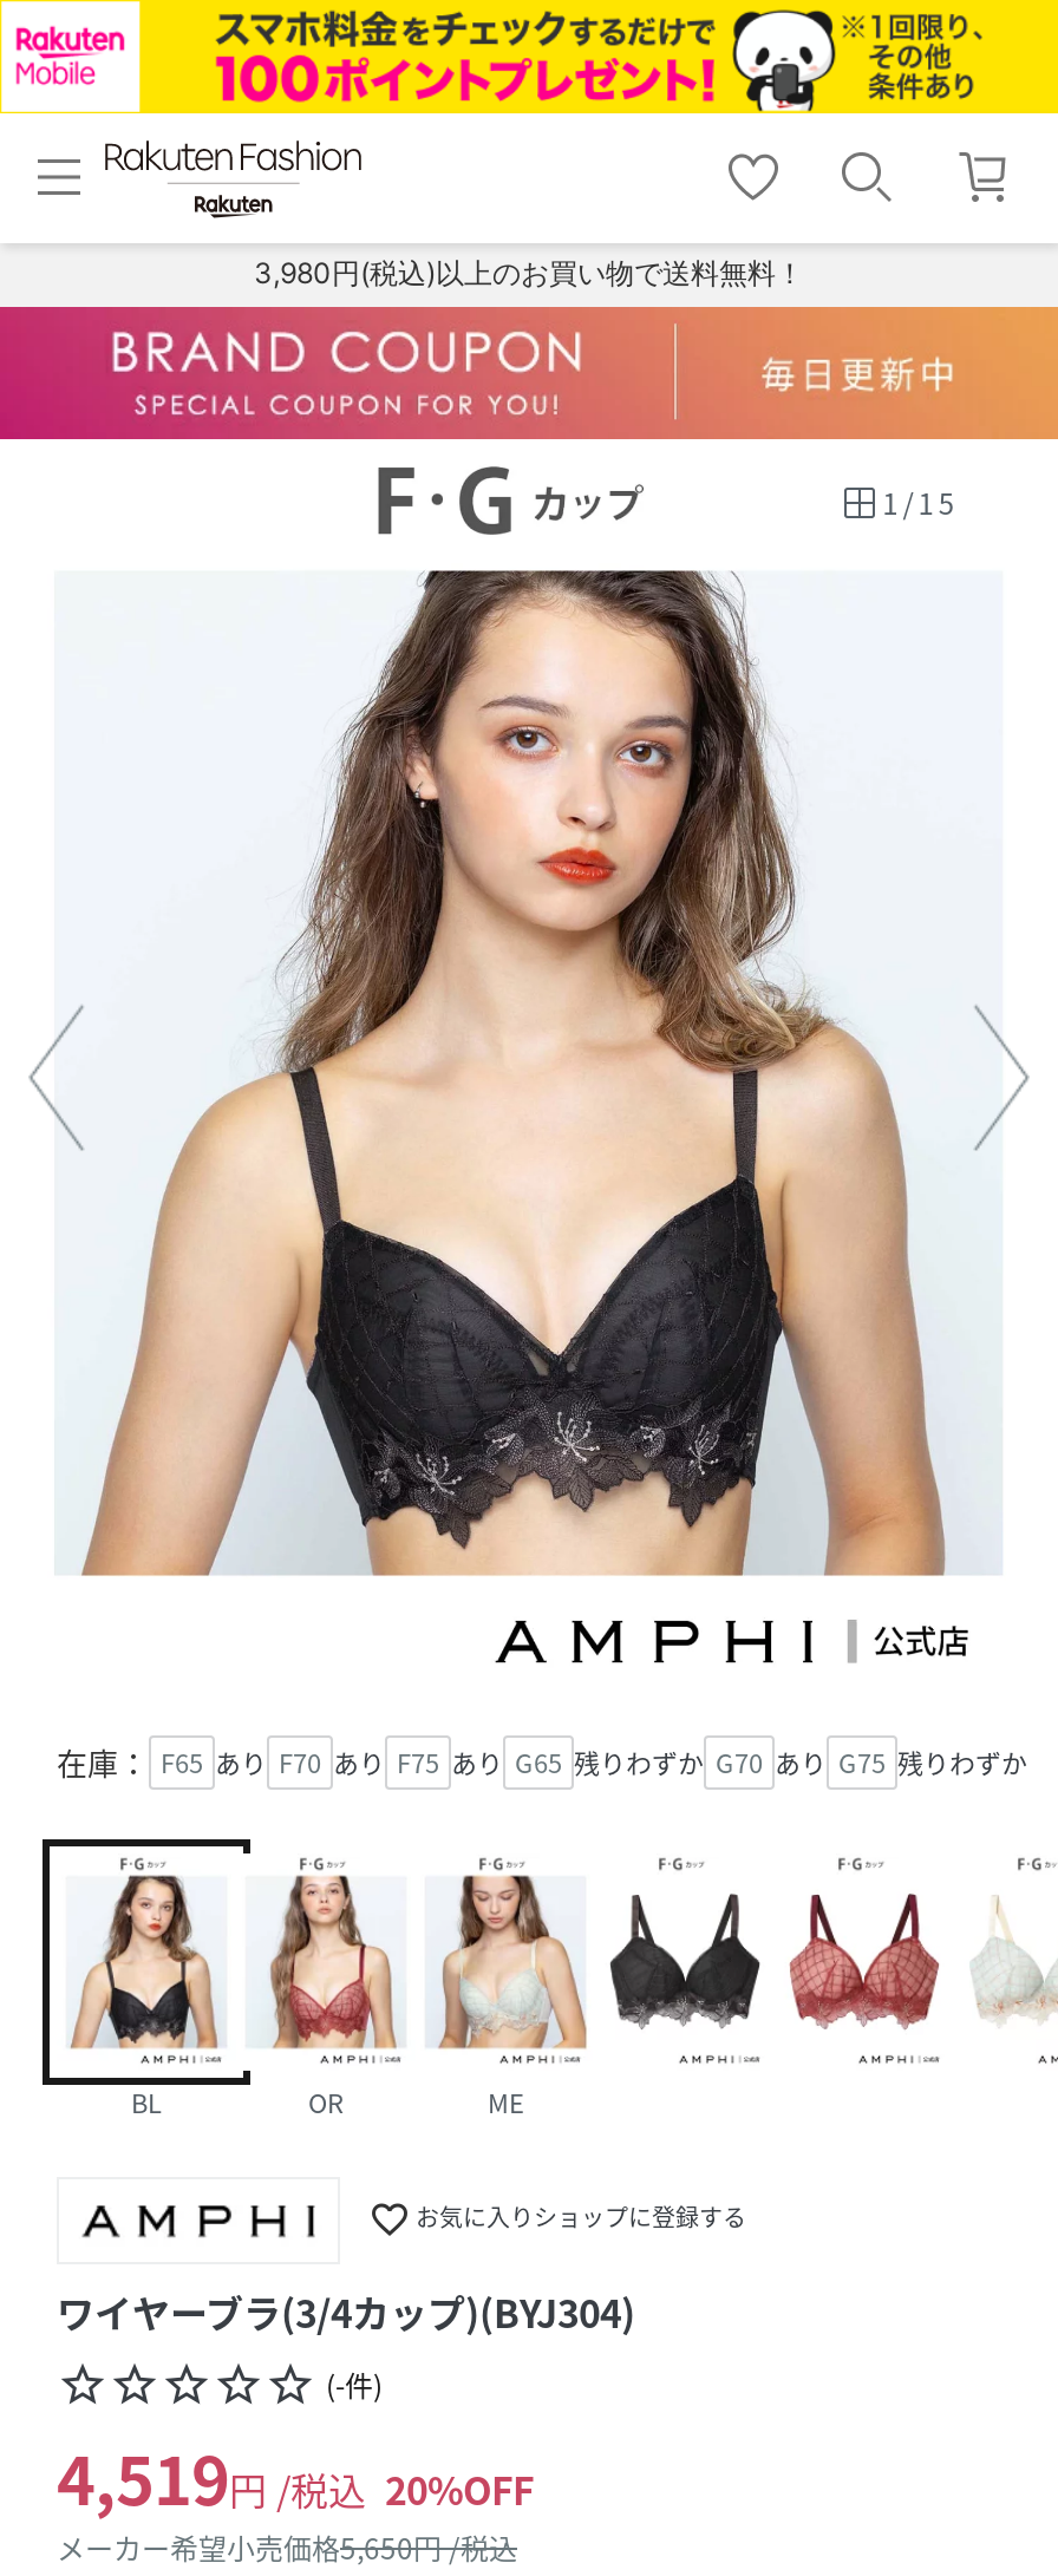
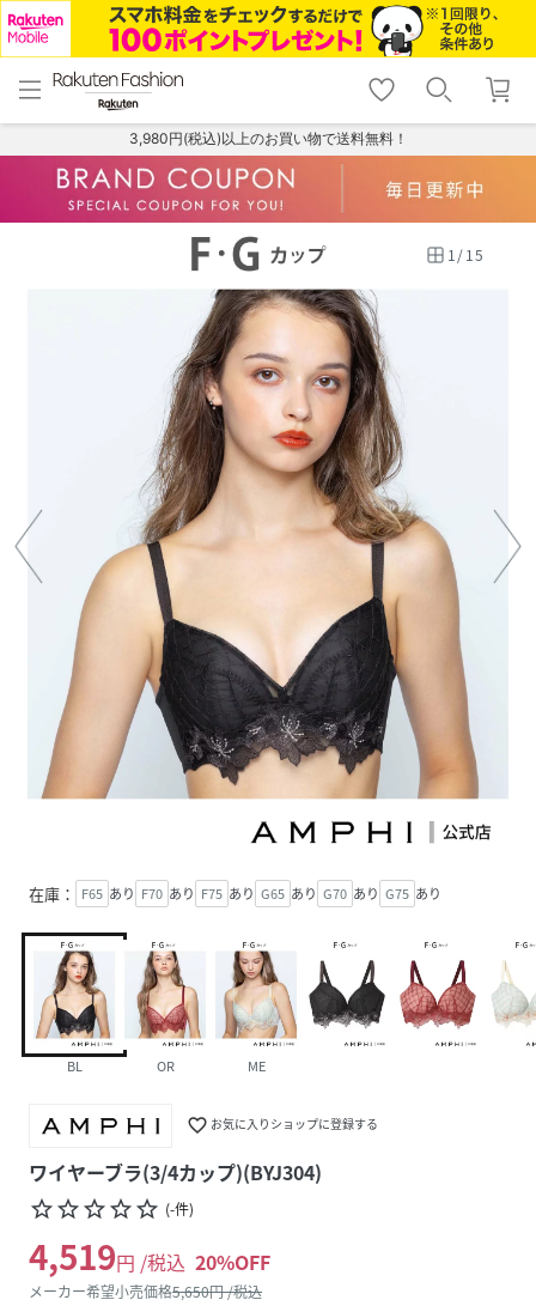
[57,1741,1027,1786] 在庫： F65 あり F70 あり F75 あり G65 残りわずか G70 あり G75 残りわずか -> [29,883,441,905] 在庫： F65 あり F70 あり F75 あり G65 あり G70 あり G75 あり

